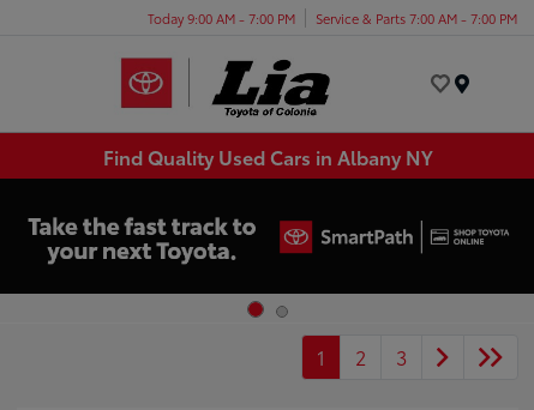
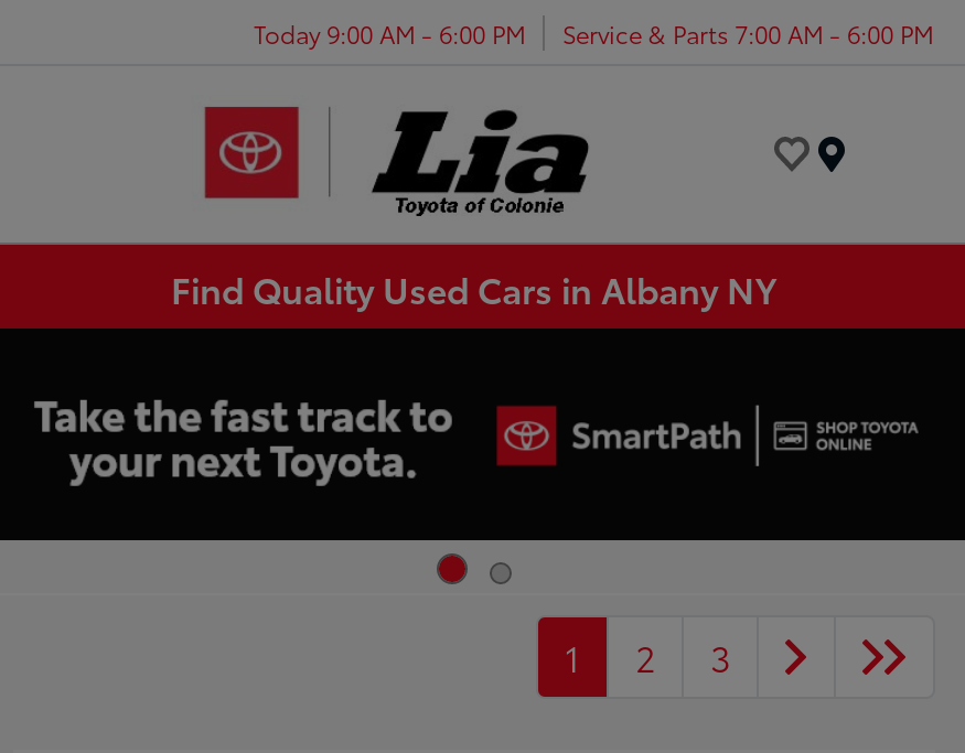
[148,8,295,27] Today 9:00 AM - 7:00 PM -> [254,14,525,50] Today 9:00 AM - 6:00 PM
[316,8,517,27] Service & Parts 7:00 AM - 7:00 PM -> [562,14,933,50] Service & Parts 7:00 AM - 6:00 PM

